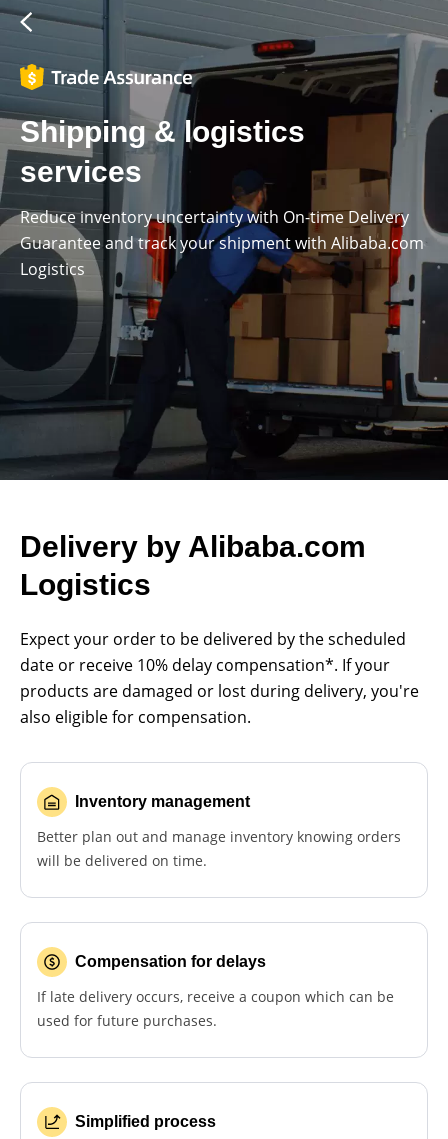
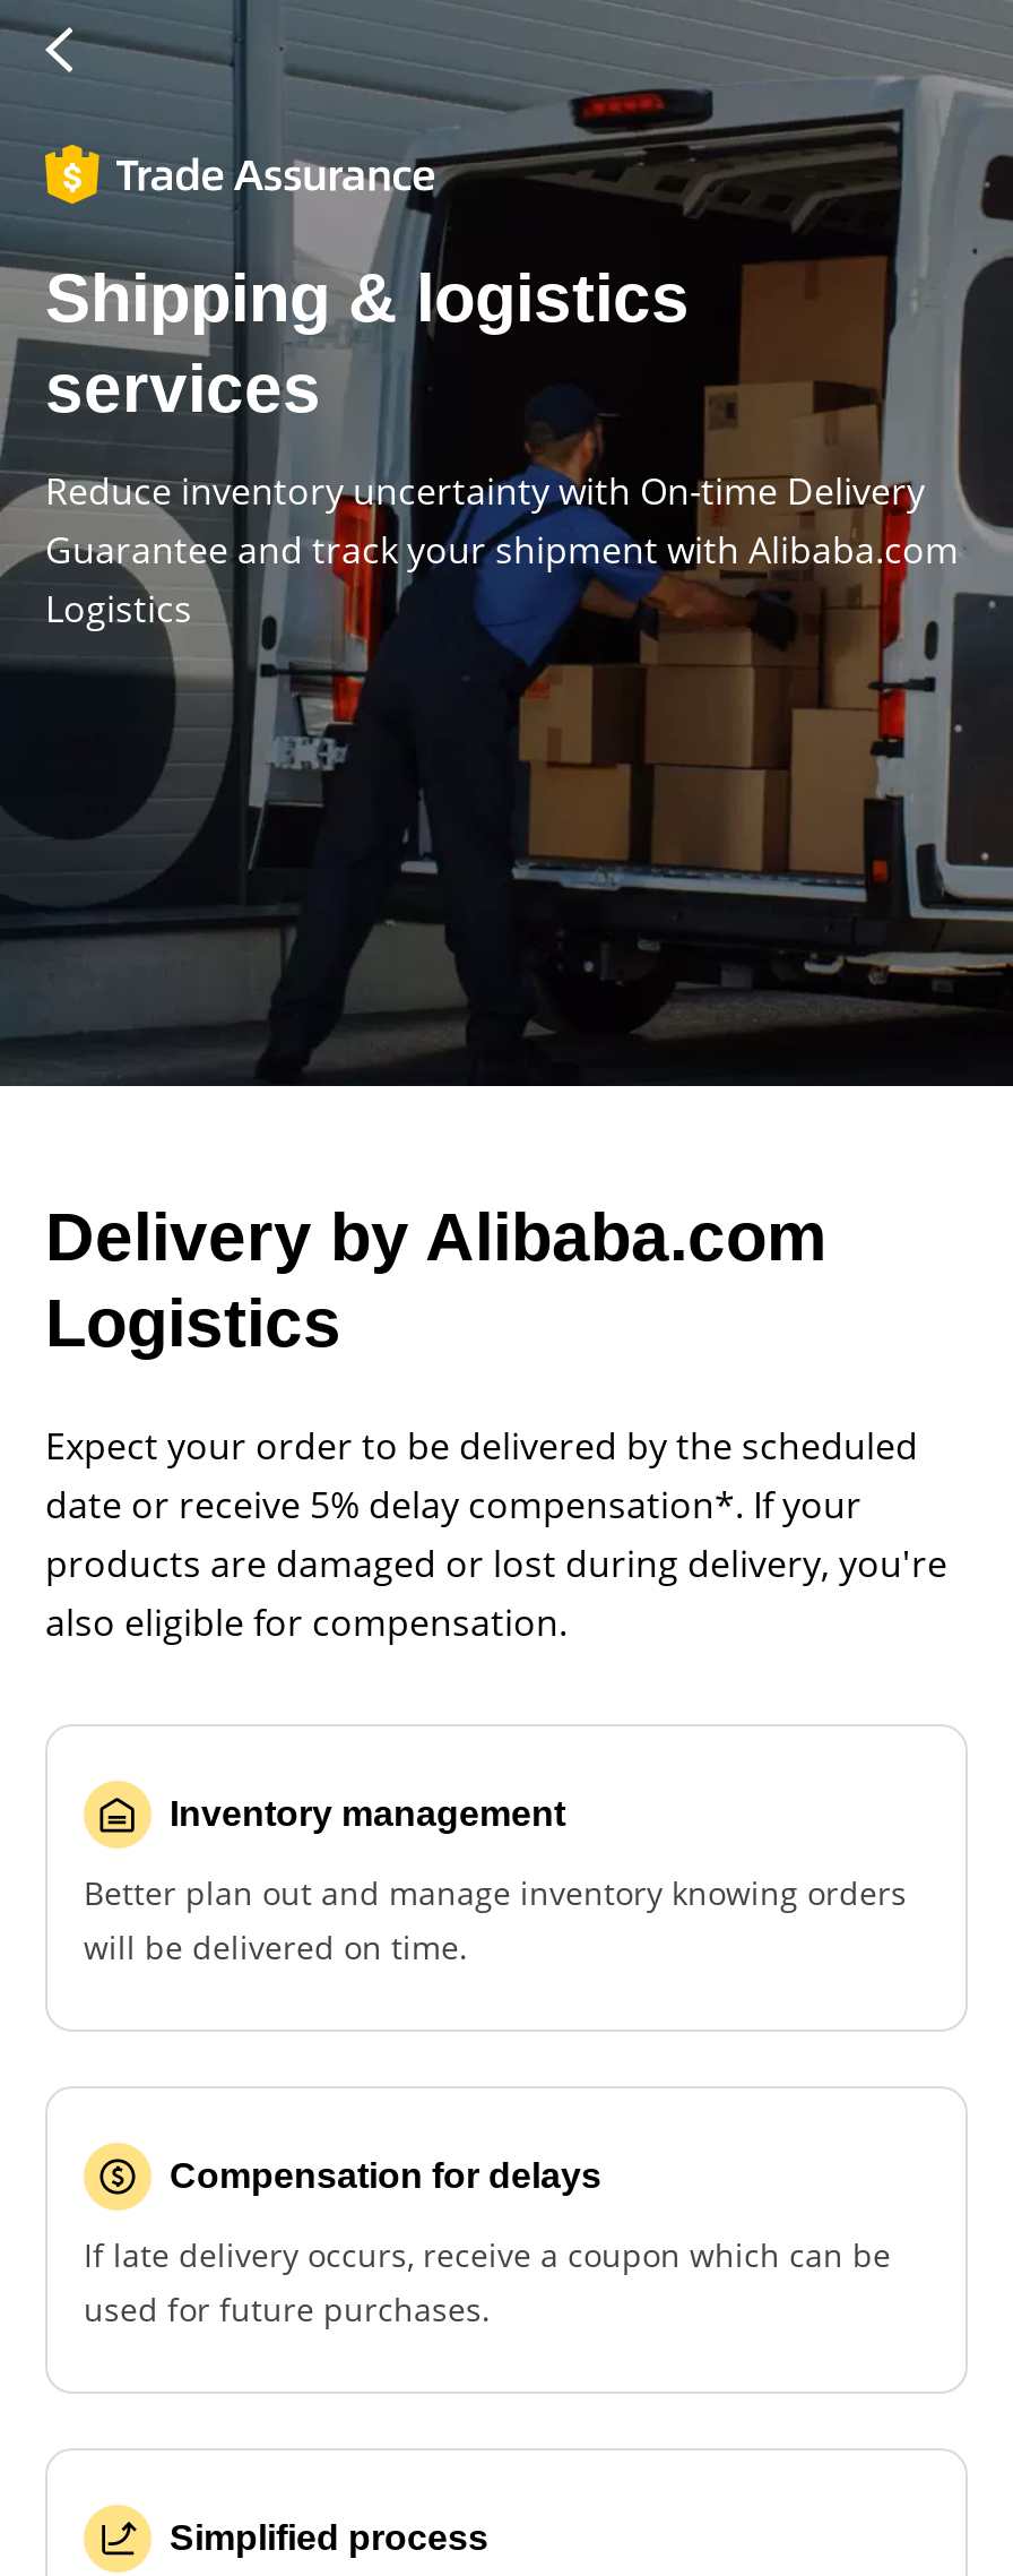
[20,654,390,676] date or receive 10% delay compensation*. If your -> [45,1480,862,1530] date or receive 5% delay compensation*. If your

